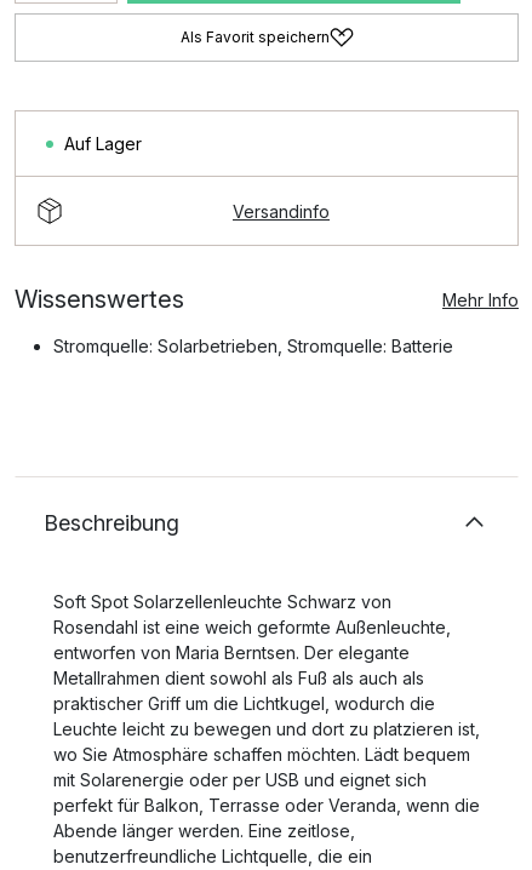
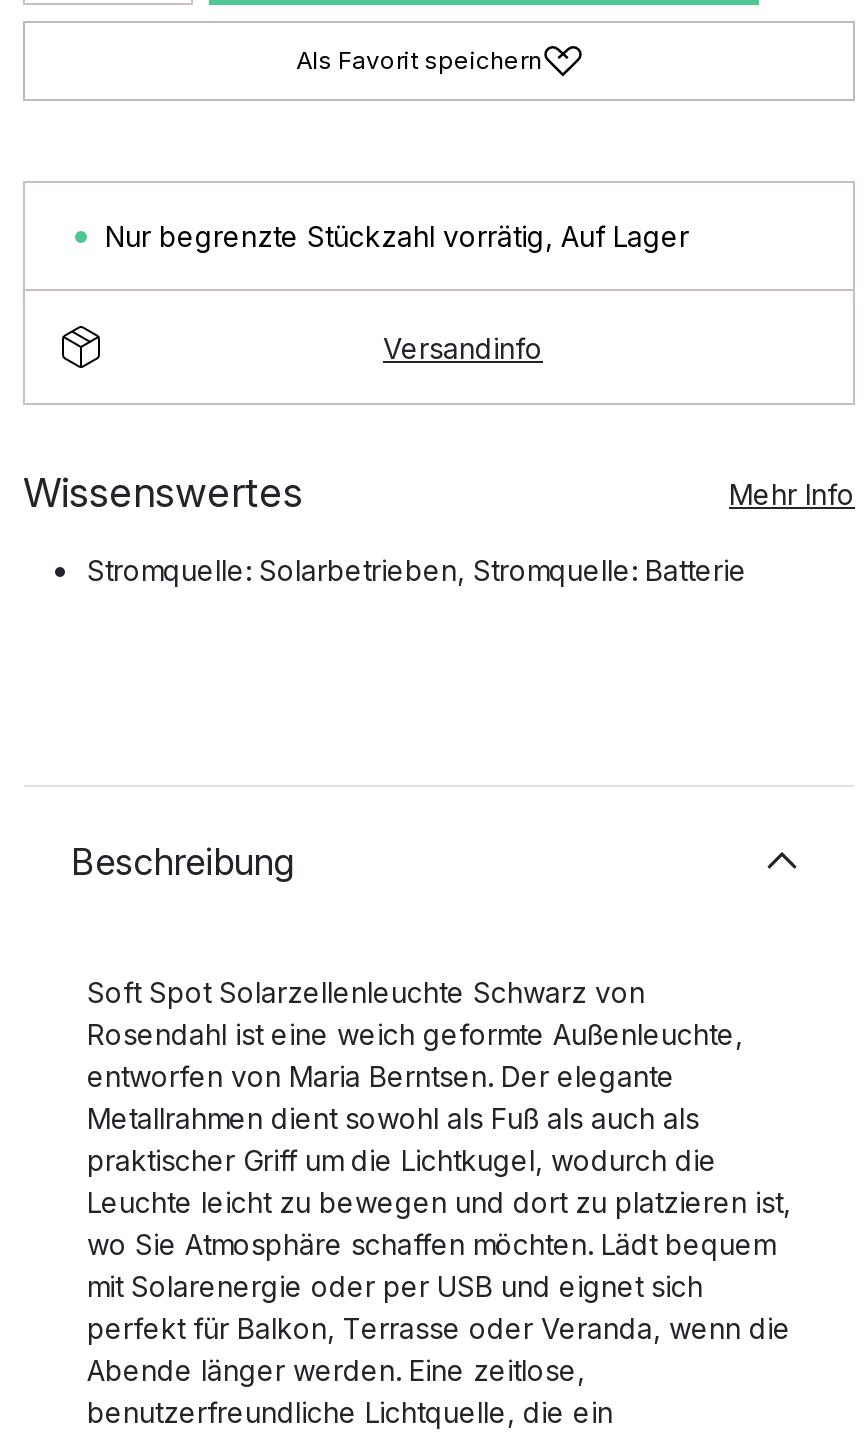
[64,133,142,154] Auf Lager -> [105,219,689,253] Nur begrenzte Stückzahl vorrätig, Auf Lager

